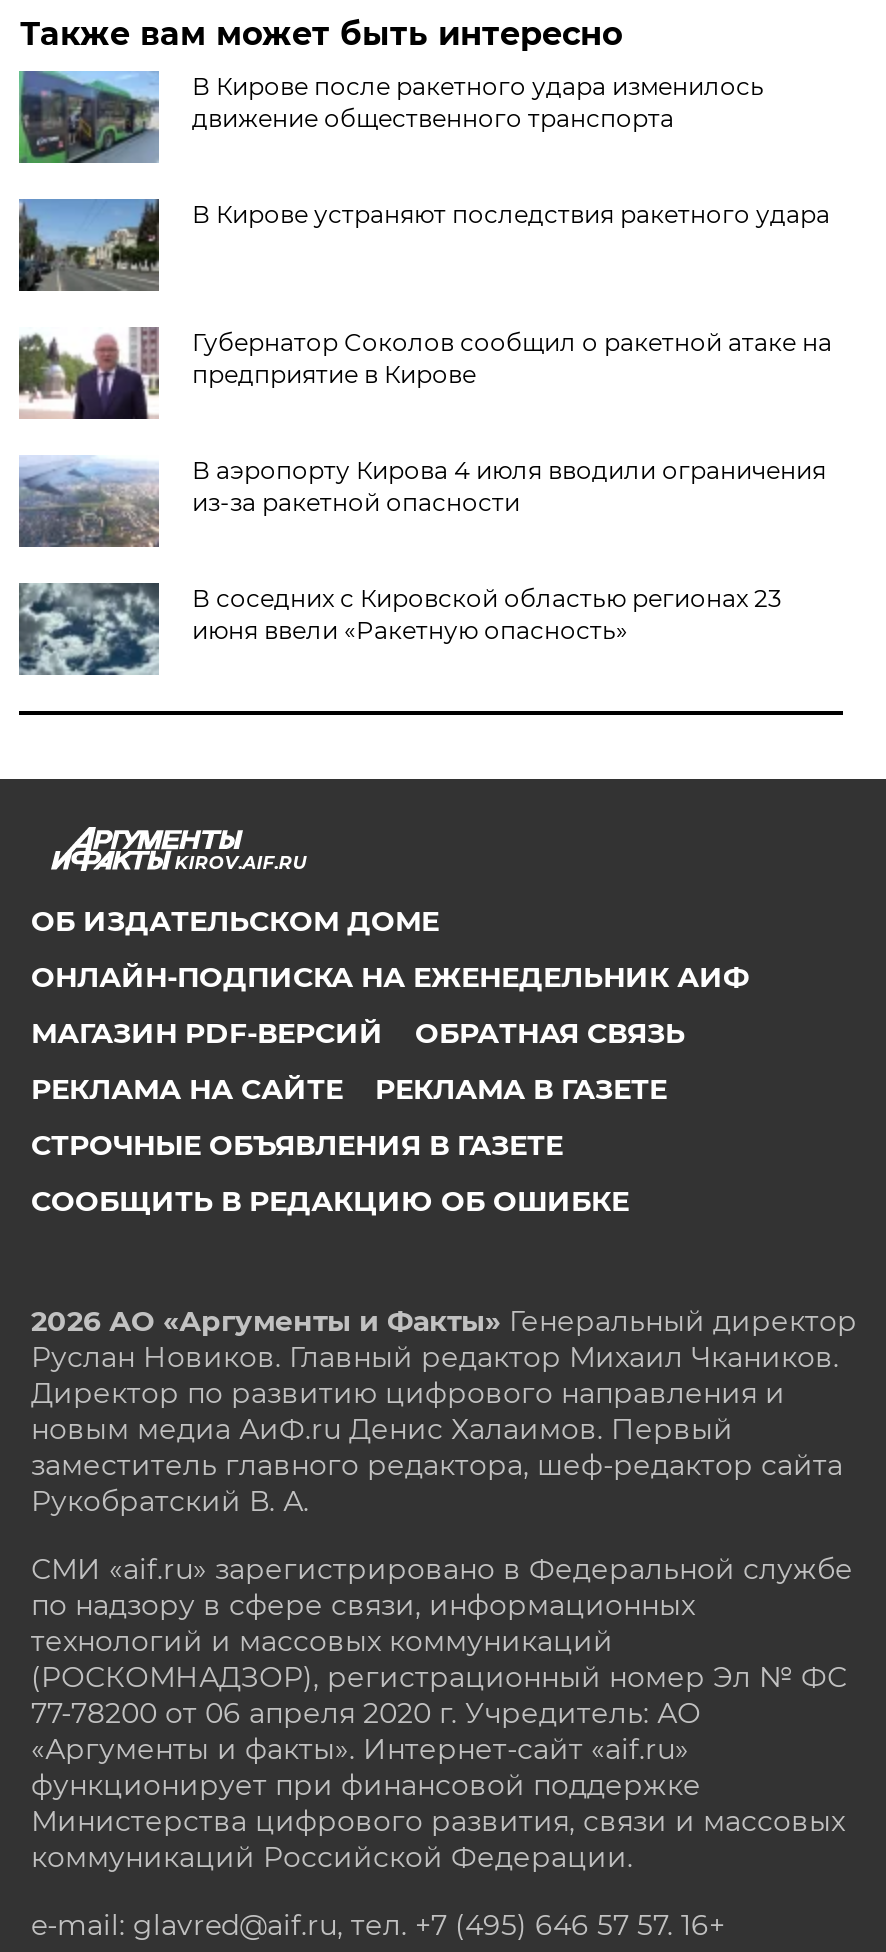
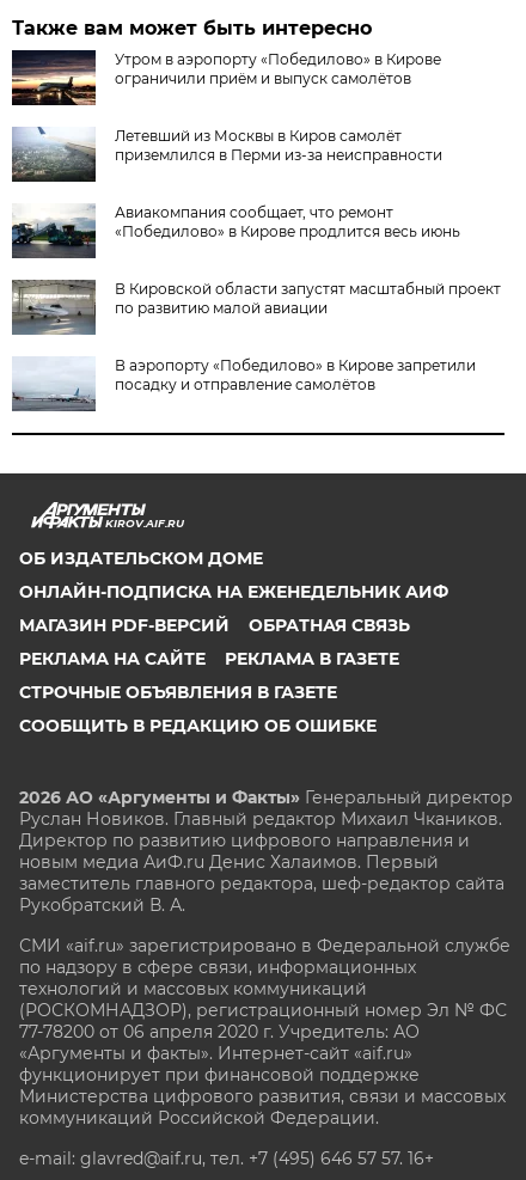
[17,69,764,165] [image] | В Кирове после ракетного удара изменилось | движение общественного транспорта -> [11,49,442,106] [image] | Утром в аэропорту «Победилово» в Кирове | ограничили приём и выпуск самолётов
[19,197,830,293] [image] | В Кирове устраняют последствия ракетного удара -> [11,127,443,183] [image] | Летевший из Москвы в Киров самолёт | приземлился в Перми из-за неисправности
[17,327,832,419] [image] | Губернатор Соколов сообщил о ракетной атаке на | предприятие в Кирове -> [11,203,461,259] [image] | Авиакомпания сообщает, что ремонт | «Победилово» в Кирове продлится весь июнь
[19,455,826,547] [image] | В аэропорту Кирова 4 июля вводили ограничения | из-за ракетной опасности -> [11,279,501,335] [image] | В Кировской области запустят масштабный проект | по развитию малой авиации
[17,581,782,675] [image] | В соседних с Кировской областью регионах 23 | июня ввели «Ракетную опасность» -> [12,356,476,411] [image] | В аэропорту «Победилово» в Кирове запретили | посадку и отправление самолётов

